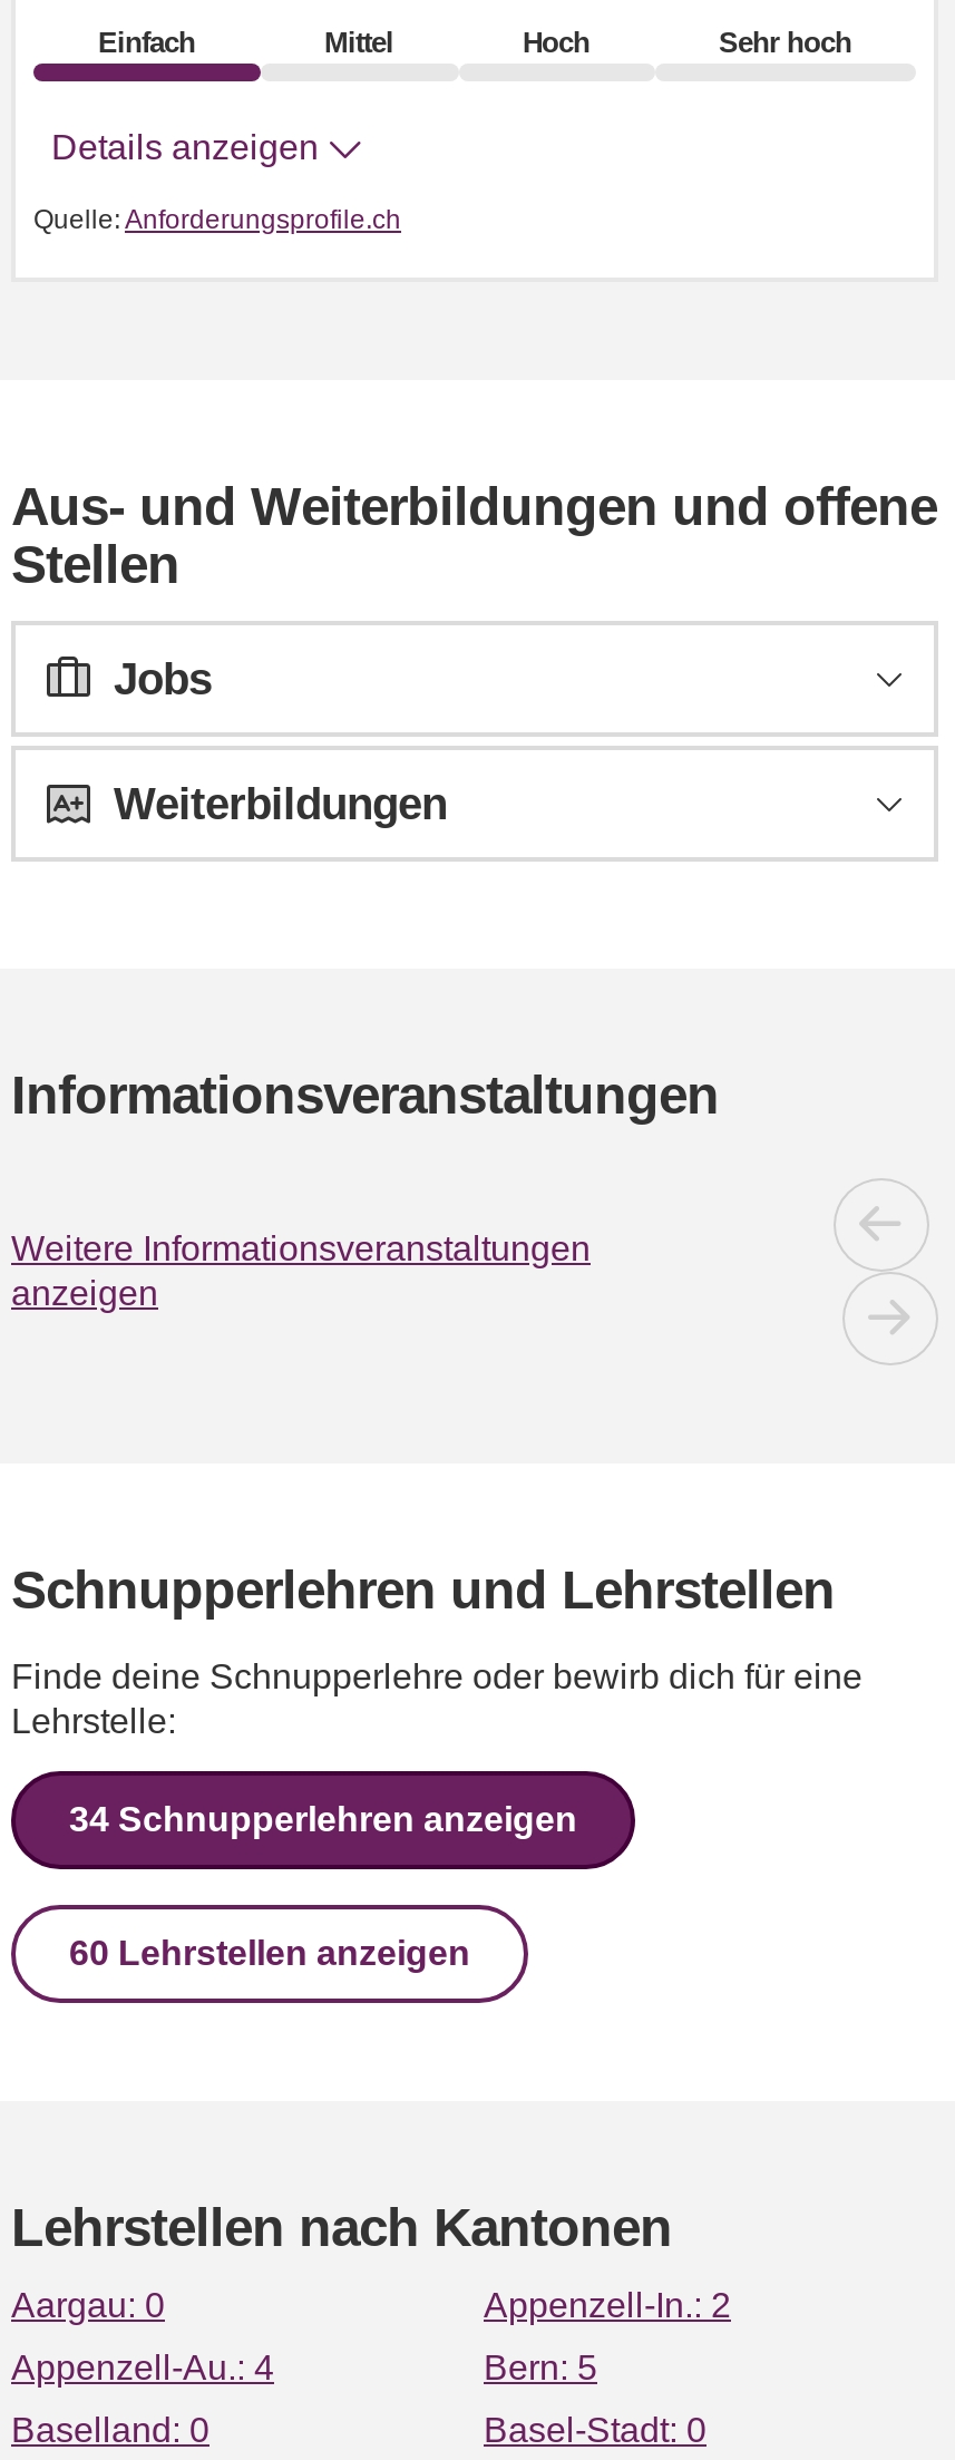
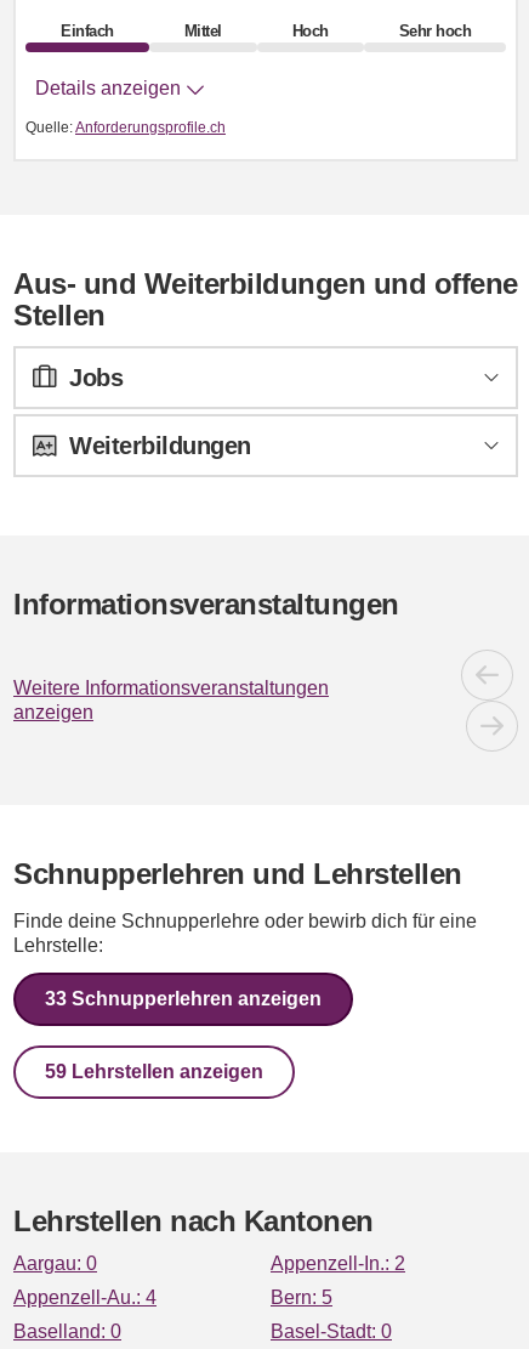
[69,1800,577,1838] 34 Schnupperlehren anzeigen -> [45,988,322,1009] 33 Schnupperlehren anzeigen
[69,1934,470,1972] 60 Lehrstellen anzeigen -> [45,1061,263,1082] 59 Lehrstellen anzeigen

